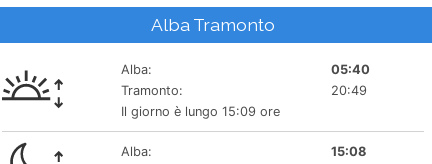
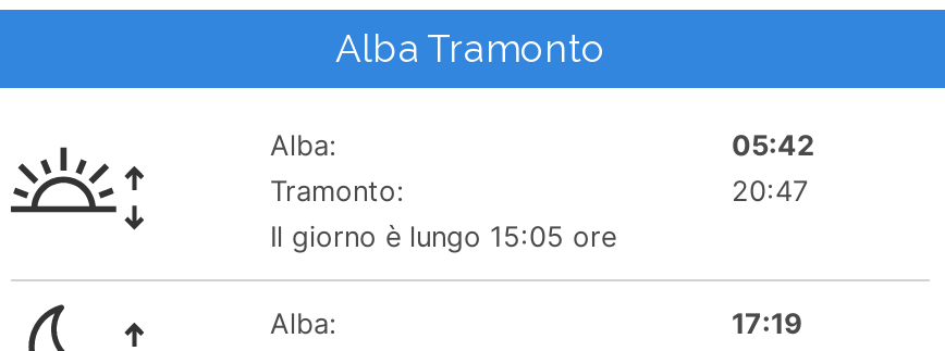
[331,62,370,77] 05:40 -> [732,129,814,162] 05:42
[331,83,367,98] 20:49 -> [732,175,808,207] 20:47
[121,104,280,119] Il giorno è lungo 15:09 ore -> [270,220,616,253] Il giorno è lungo 15:05 ore
[331,144,366,159] 15:08 -> [732,307,801,340] 17:19

